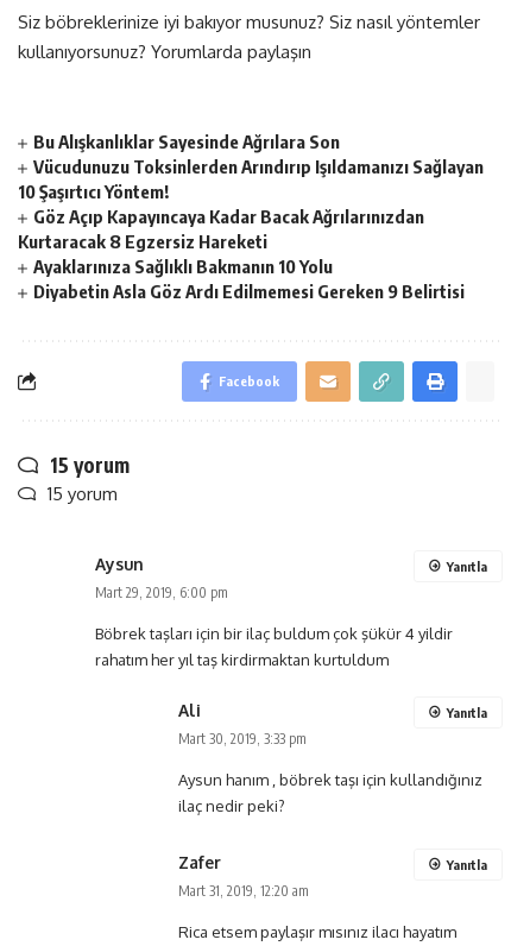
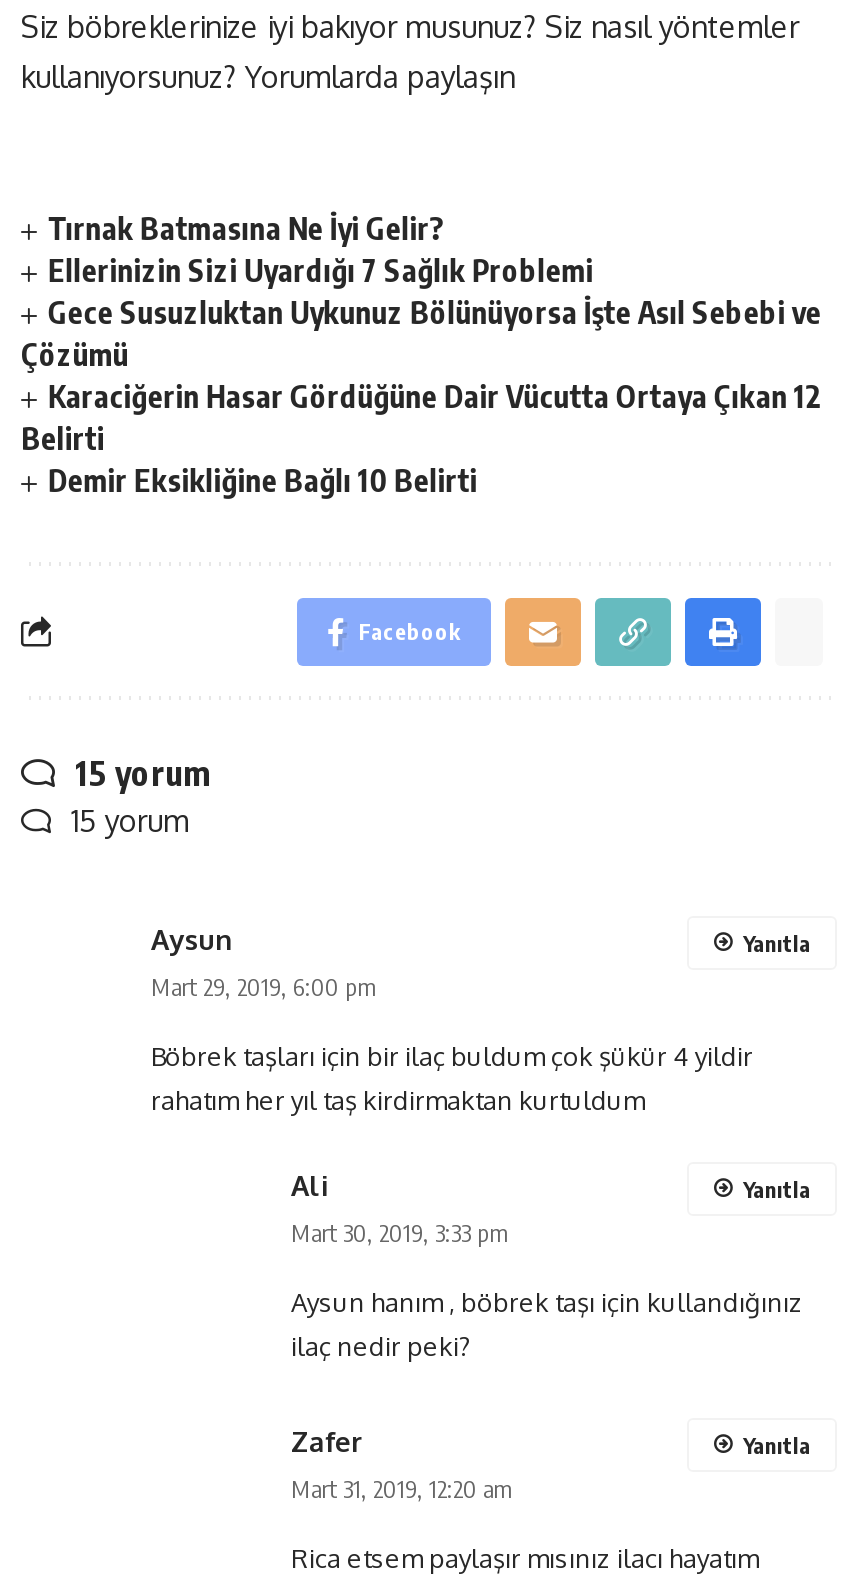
[18,130,484,301] Bu Alışkanlıklar Sayesinde Ağrılara Son | Vücudunuzu Toksinlerden Arındırıp Işıldamanızı Sağlayan | 10 Şaşırtıcı Yöntem! | Göz Açıp Kapayıncaya Kadar Bacak Ağrılarınızdan | Kurtaracak 8 Egzersiz Hareketi | Ayaklarınıza Sağlıklı Bakmanın 10 Yolu | Diyabetin Asla Göz Ardı Edilmemesi Gereken 9 Belirtisi -> [21,210,822,498] Tırnak Batmasına Ne İyi Gelir? | Ellerinizin Sizi Uyardığı 7 Sağlık Problemi | Gece Susuzluktan Uykunuz Bölünüyorsa İşte Asıl Sebebi ve | Çözümü | Karaciğerin Hasar Gördüğüne Dair Vücutta Ortaya Çıkan 12 | Belirti | Demir Eksikliğine Bağlı 10 Belirti

